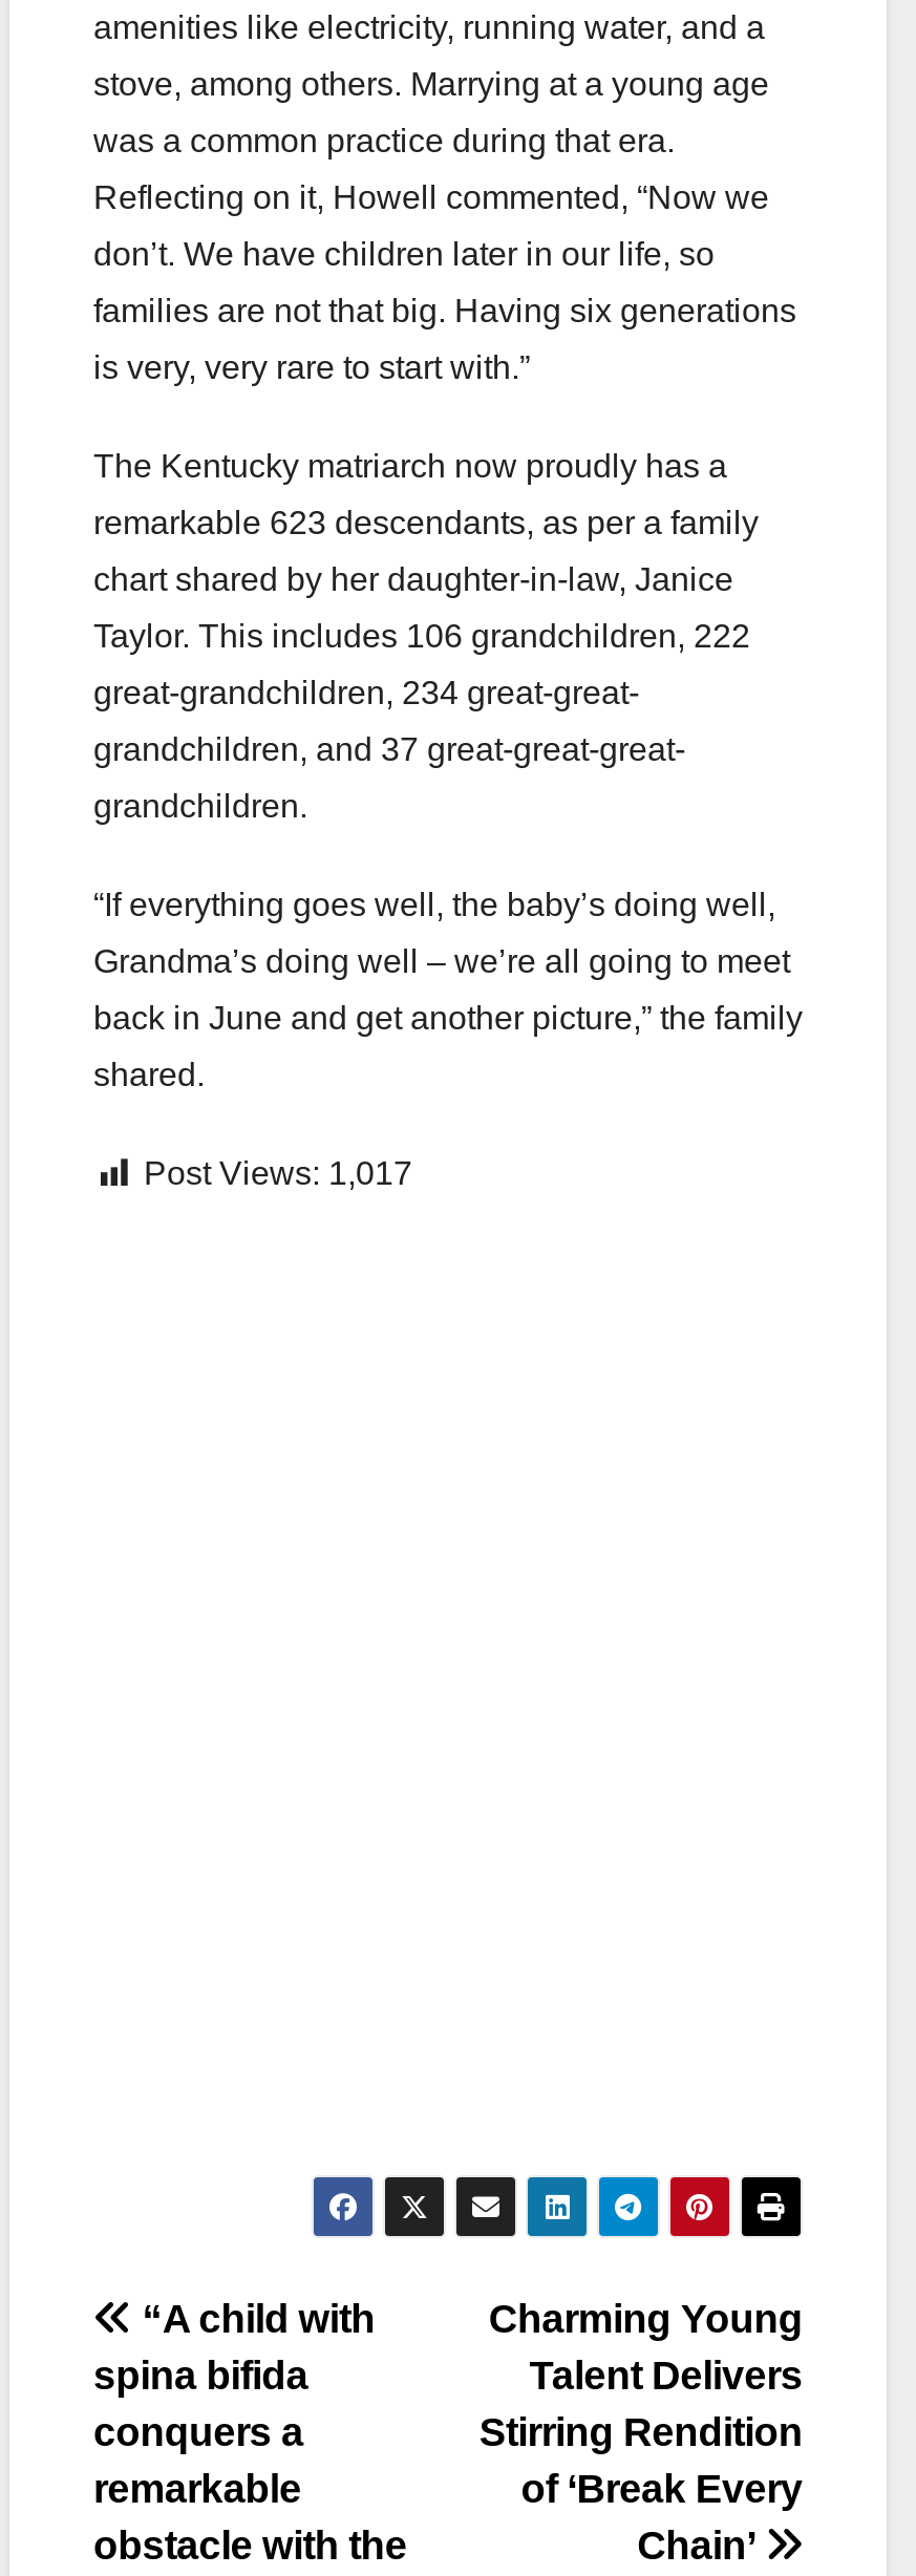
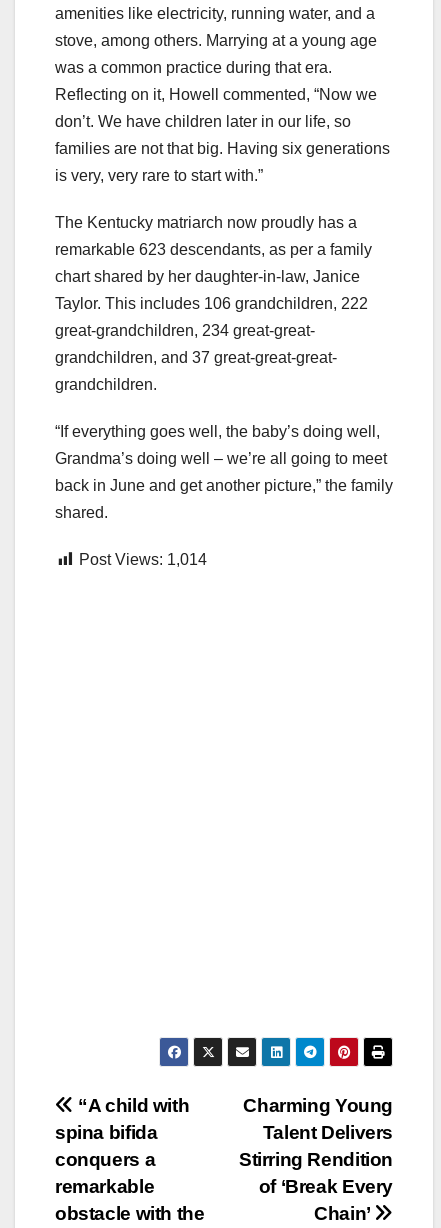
[144,1155,412,1191] Post Views: 1,017 -> [79,551,207,568] Post Views: 1,014

